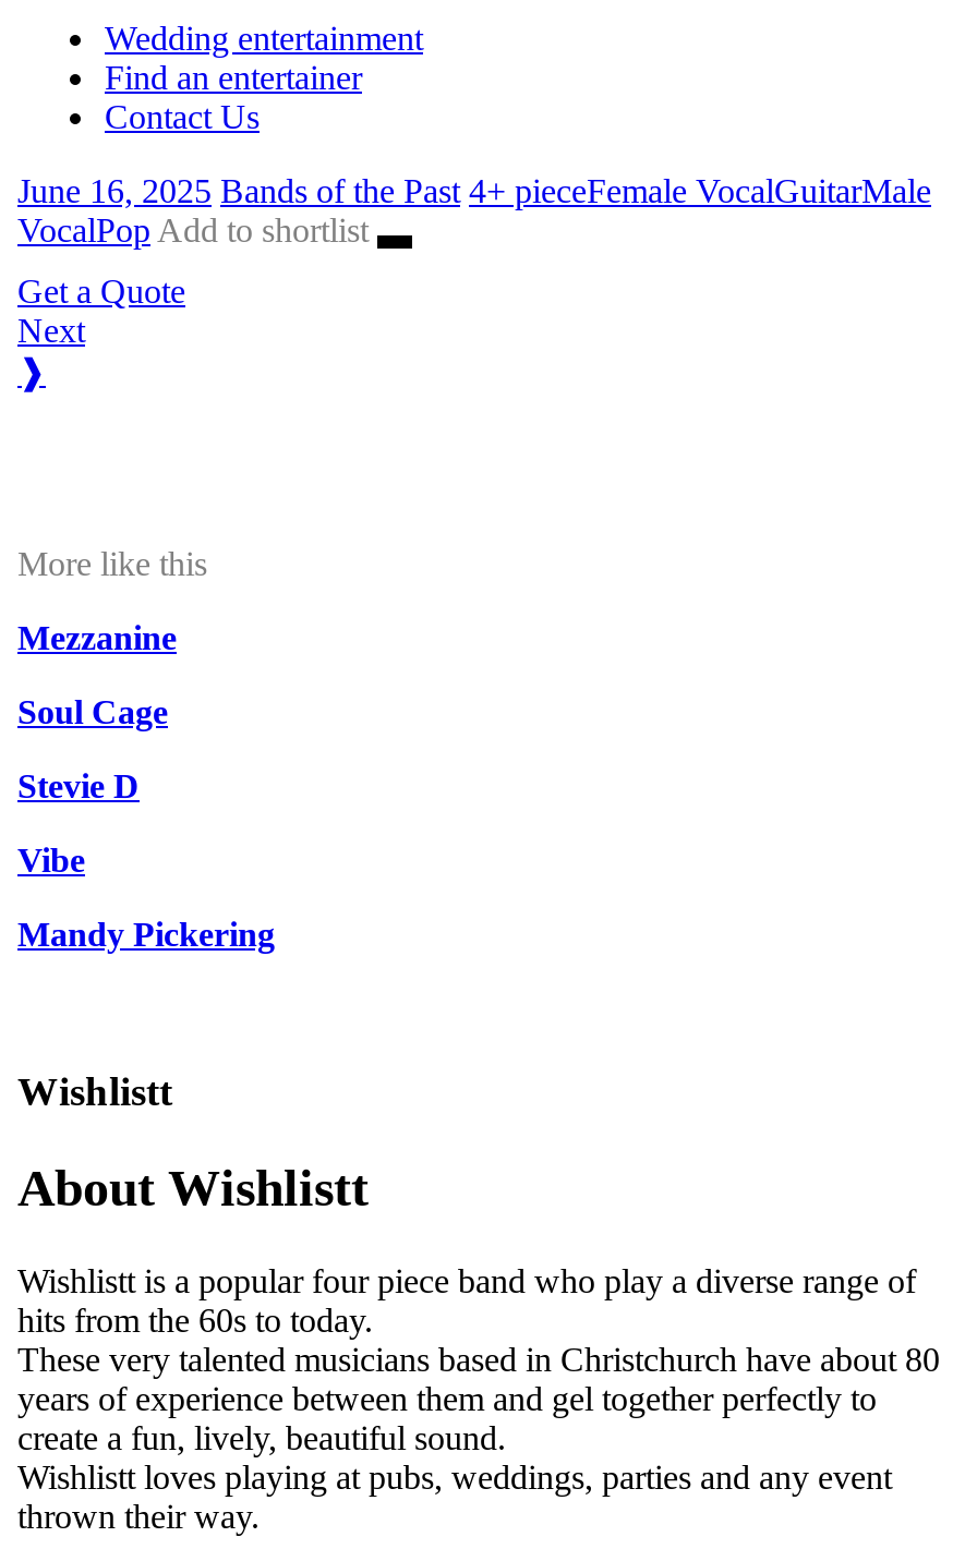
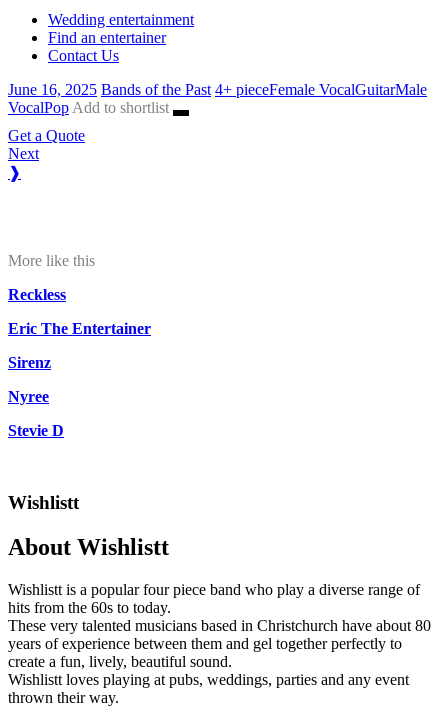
[17,619,177,730] Mezzanine | Soul Cage -> [8,286,151,405] Reckless | Eric The Entertainer | Sirenz | Nyree
moved [17,767,140,804] -> [8,422,64,439]: Stevie D
[17,841,275,952] Vibe | Mandy Pickering -> none

